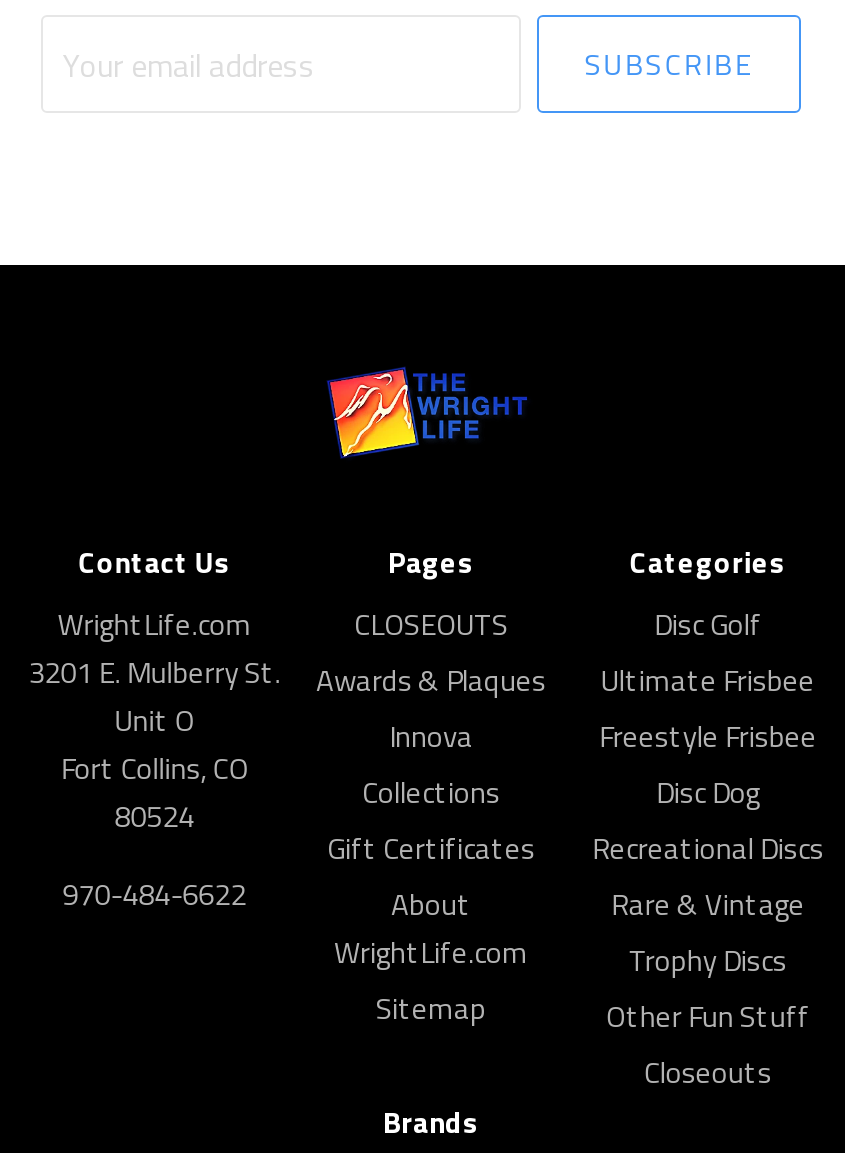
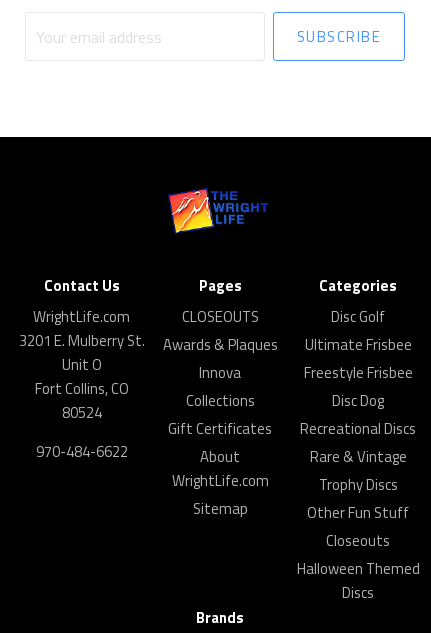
none -> [297,557,420,604] Halloween Themed | Discs

